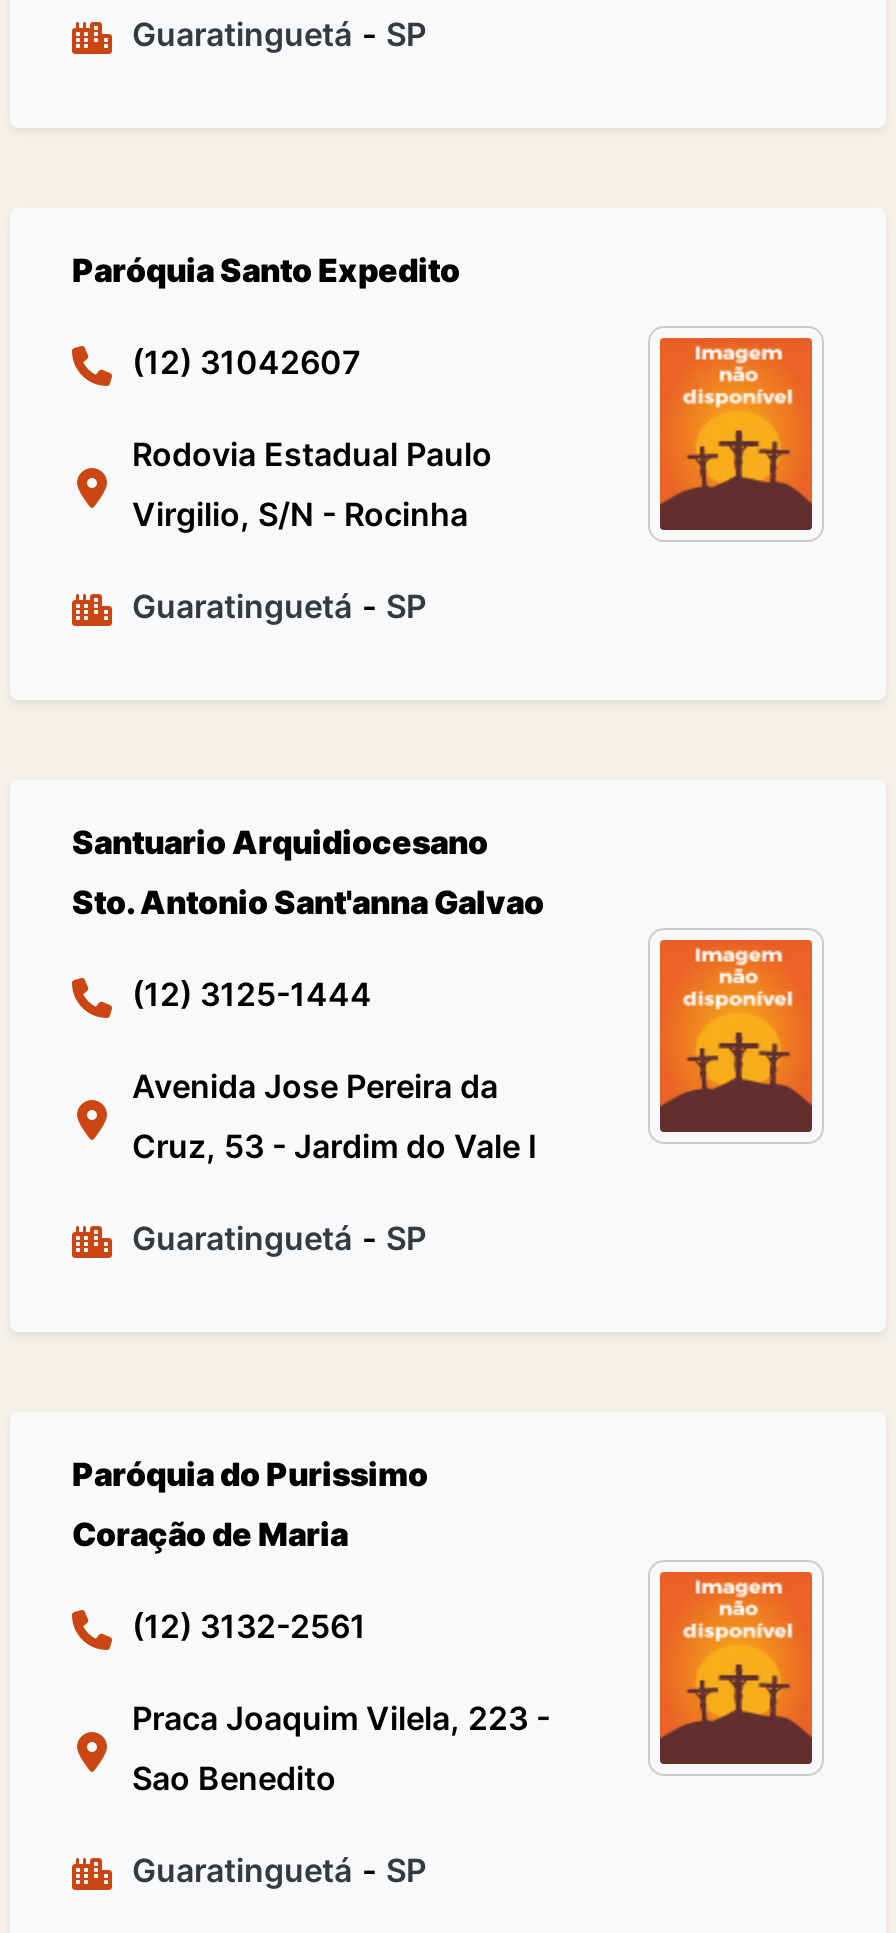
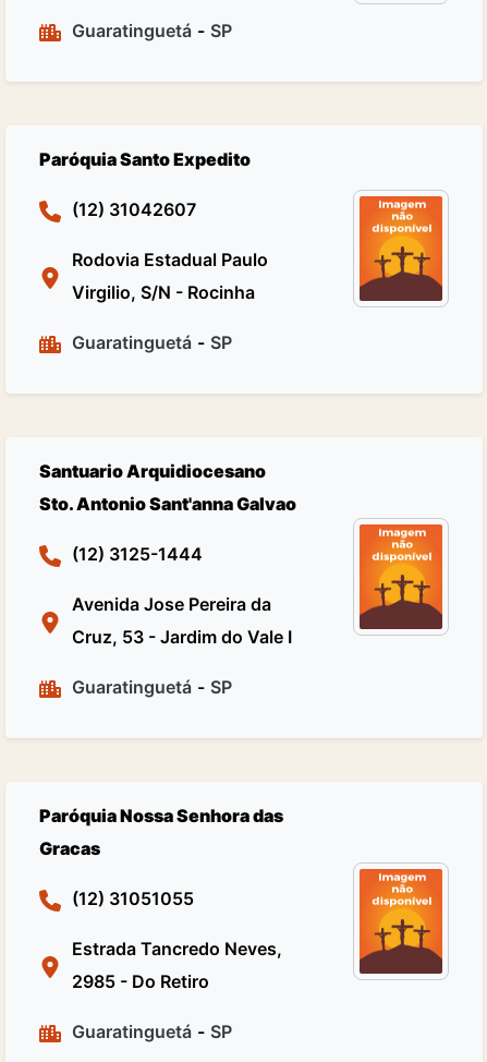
[72,1454,428,1494] Paróquia do Purissimo -> [39,805,283,826] Paróquia Nossa Senhora das
[72,1514,348,1554] Coração de Maria -> [39,837,100,859] Gracas
[132,1606,366,1646] (12) 3132-2561 -> [72,887,194,909] (12) 31051055
[132,1698,550,1738] Praca Joaquim Vilela, 223 - -> [72,938,282,959] Estrada Tancredo Neves,
[132,1758,336,1798] Sao Benedito -> [72,970,209,992] 2985 - Do Retiro

